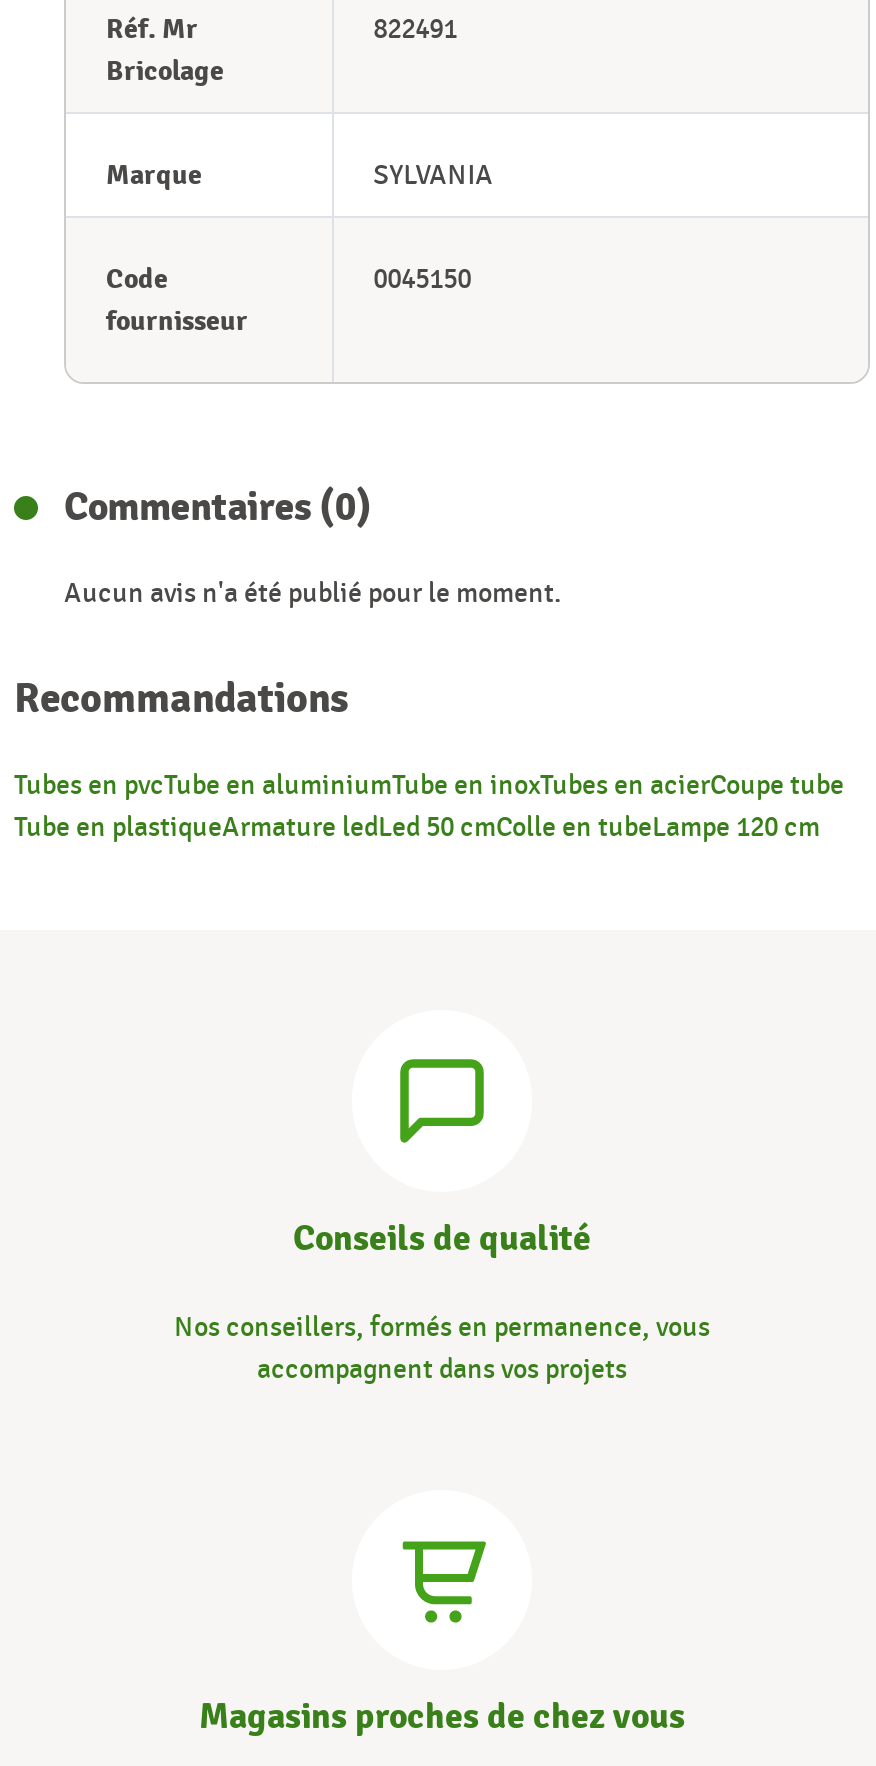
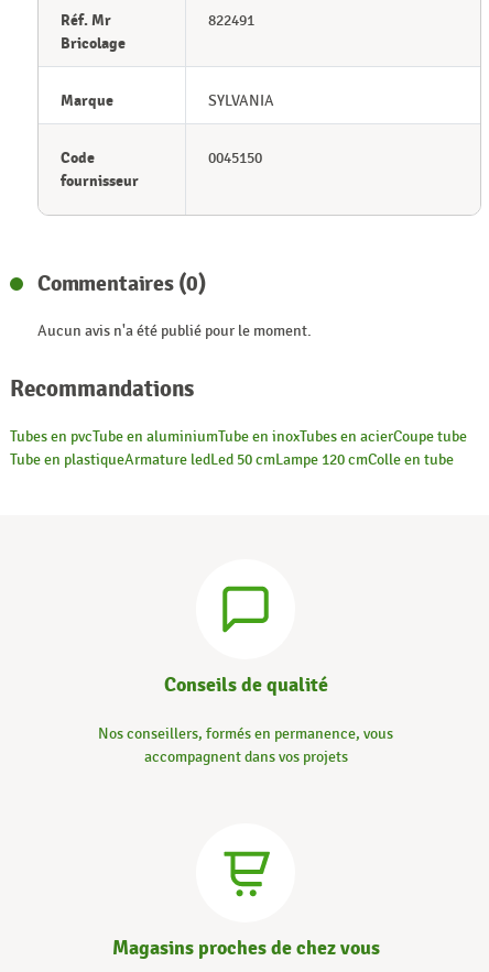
[14,810,820,844] Tube en plastiqueArmature ledLed 50 cmColle en tubeLampe 120 cm -> [10,450,454,468] Tube en plastiqueArmature ledLed 50 cmLampe 120 cmColle en tube

